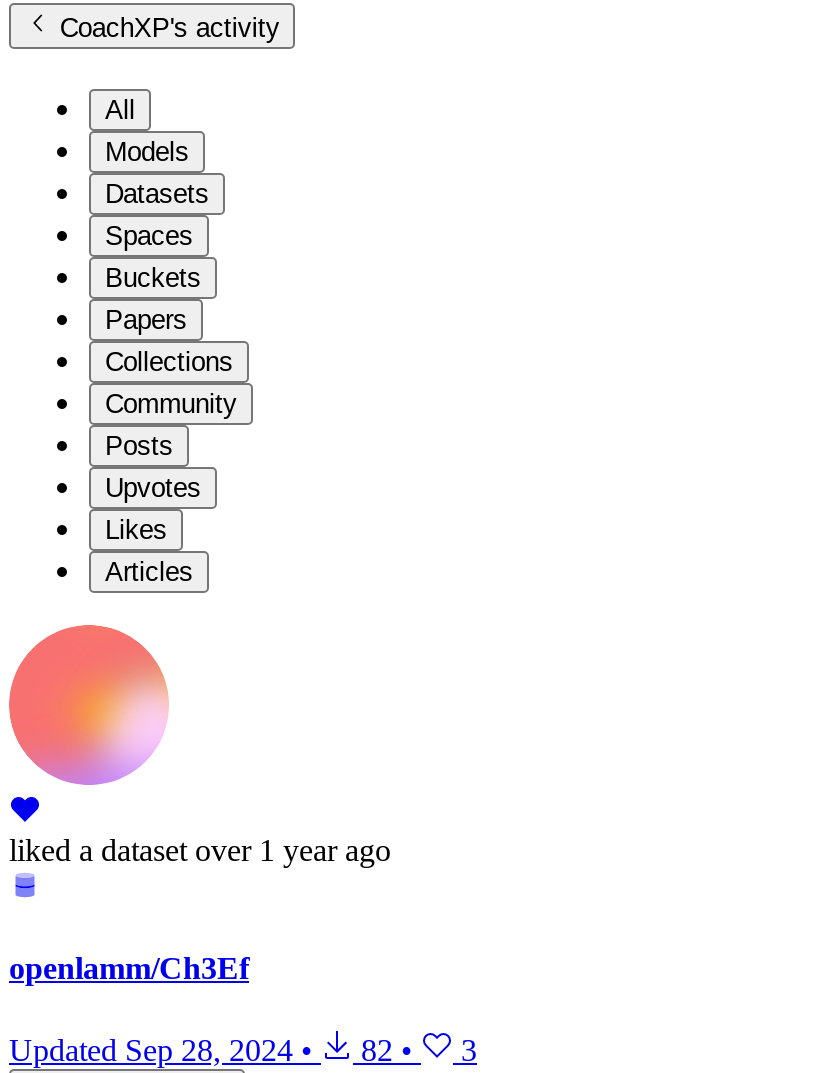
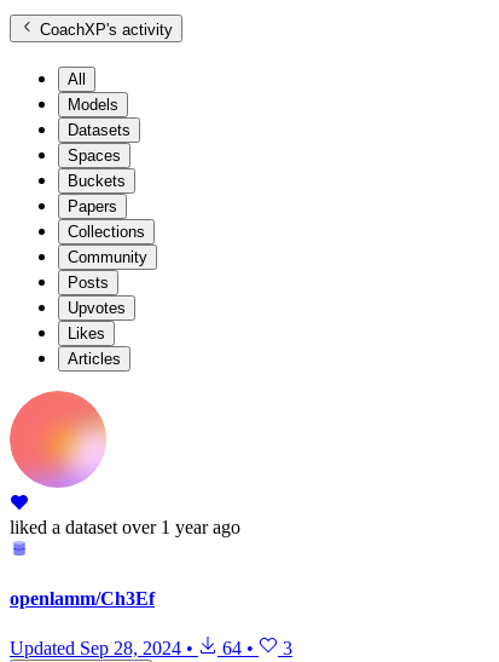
[9,1033,477,1067] Updated Sep 28, 2024 • 82 • 3 -> [10,638,292,658] Updated Sep 28, 2024 • 64 • 3

